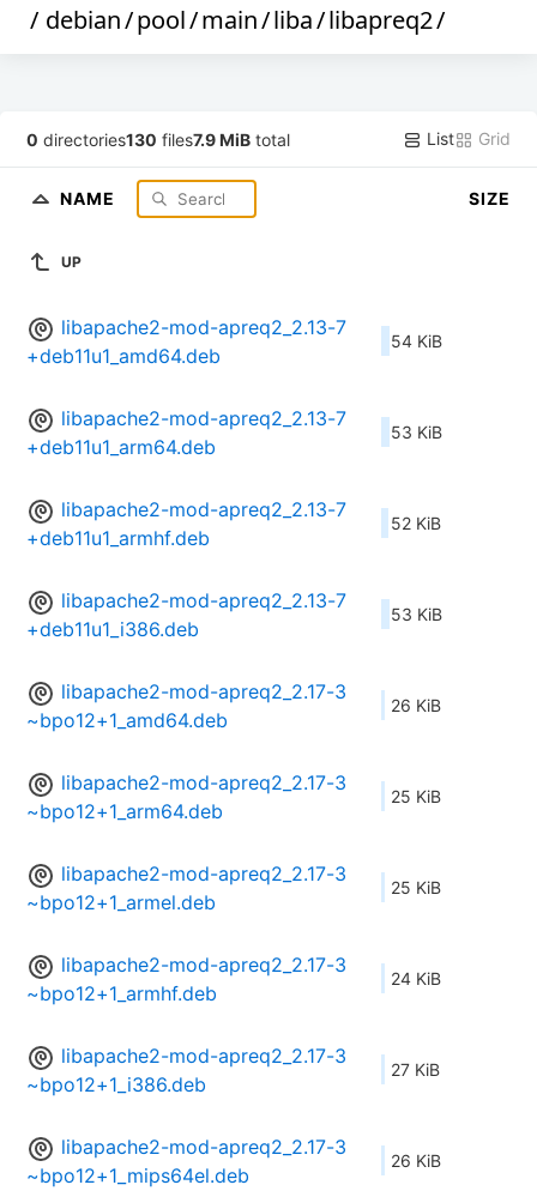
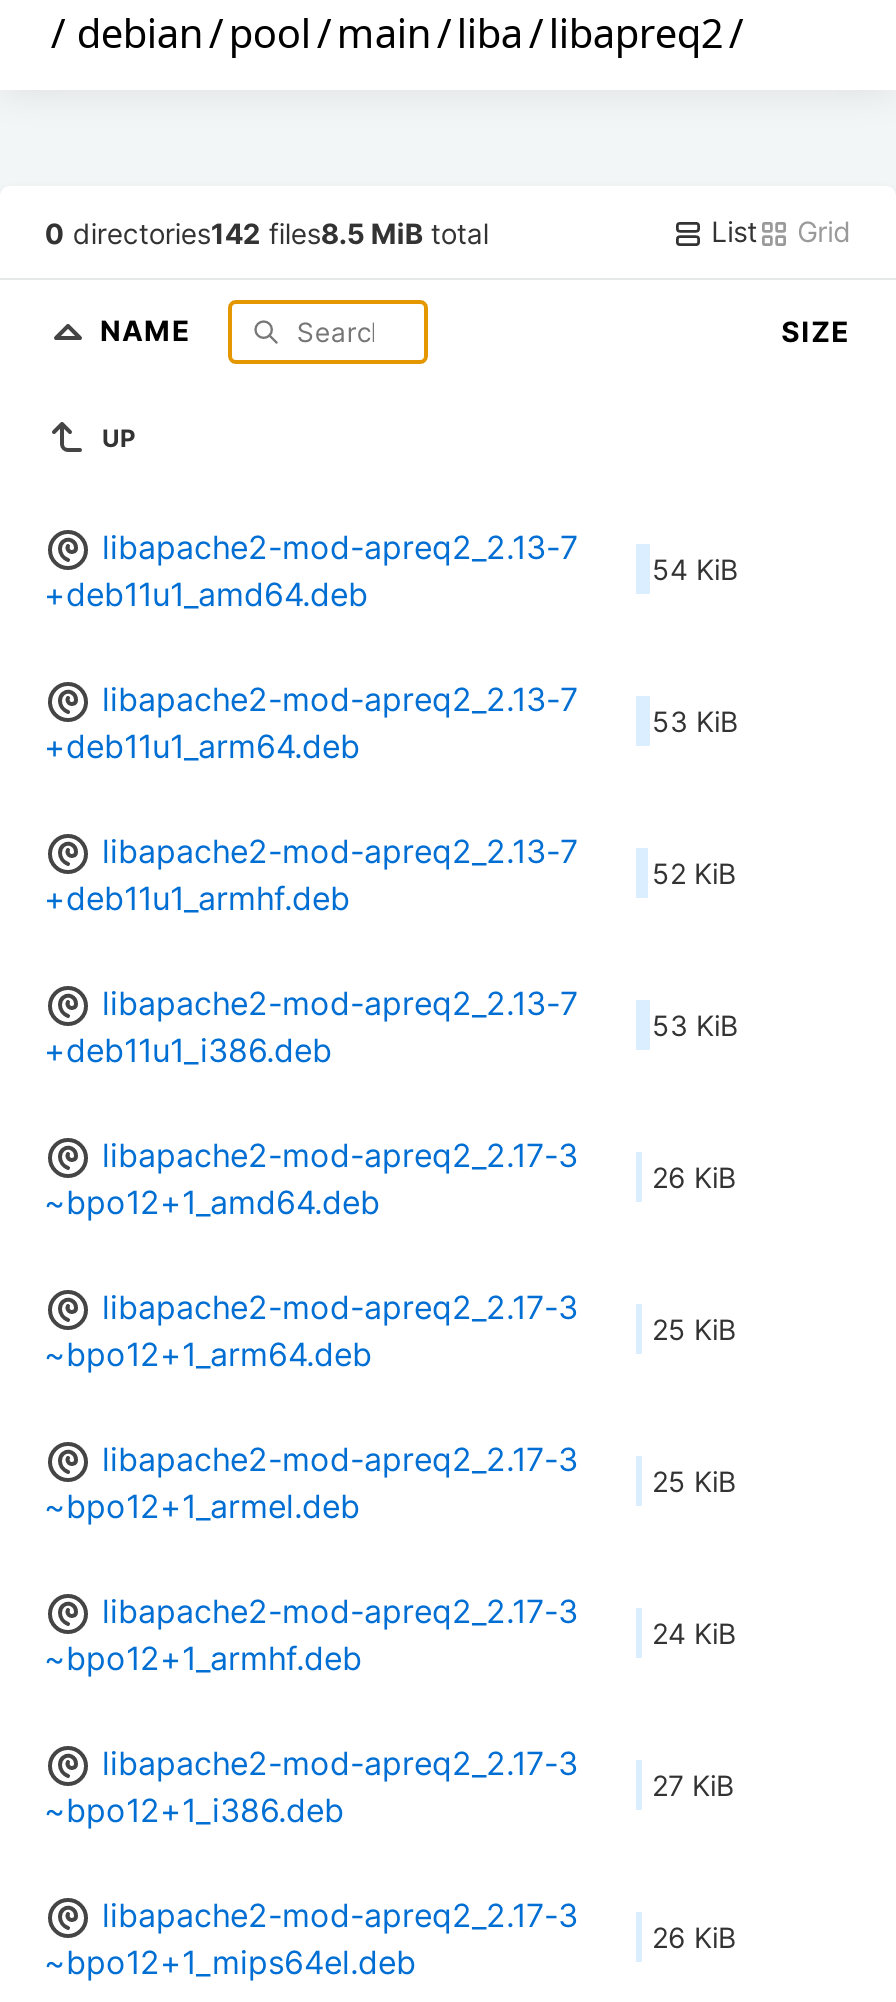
[27,129,291,149] 0 directories130 files7.9 MiB total -> [45,215,489,249] 0 directories142 files8.5 MiB total

